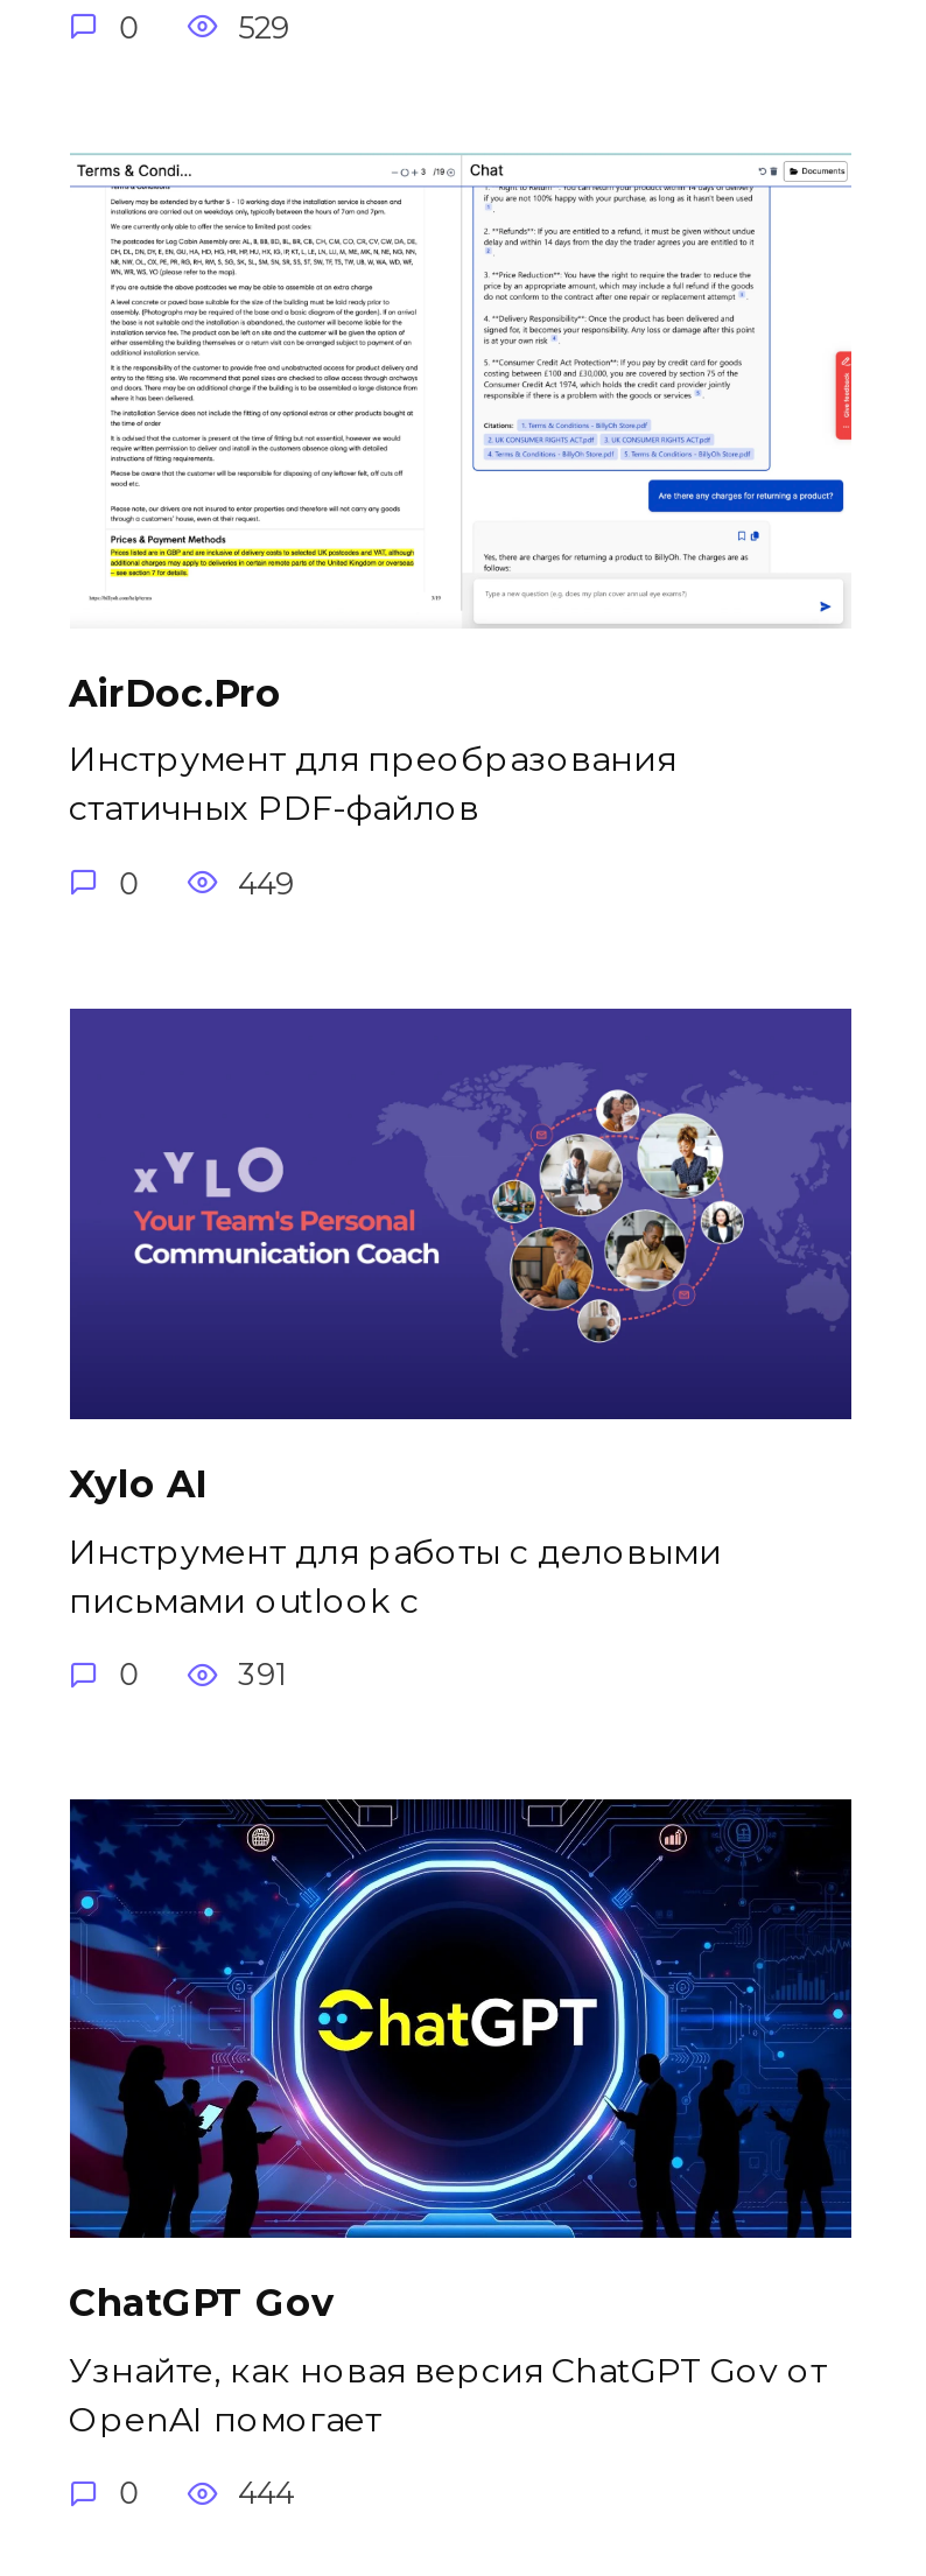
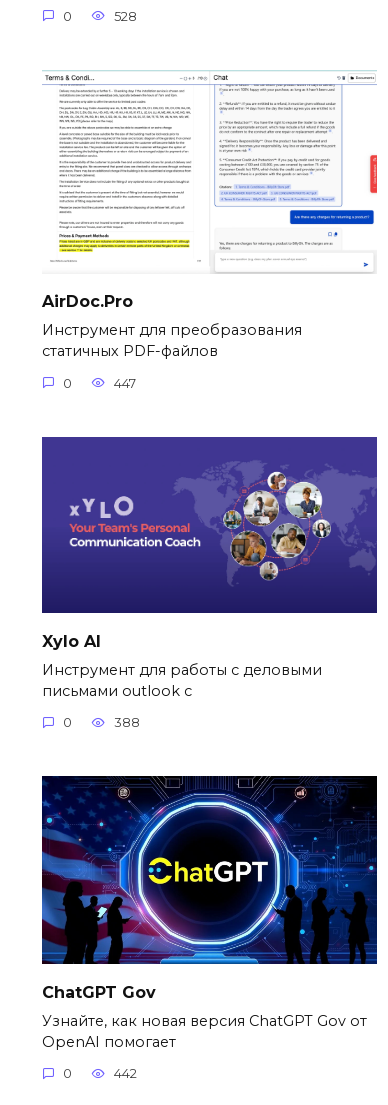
[238,10,289,45] 529 -> [114,9,137,24] 528
[238,866,294,901] 449 -> [114,376,136,391] 447
[238,1658,285,1693] 391 -> [114,715,140,730] 388
[238,2476,294,2511] 444 -> [114,1066,137,1081] 442

